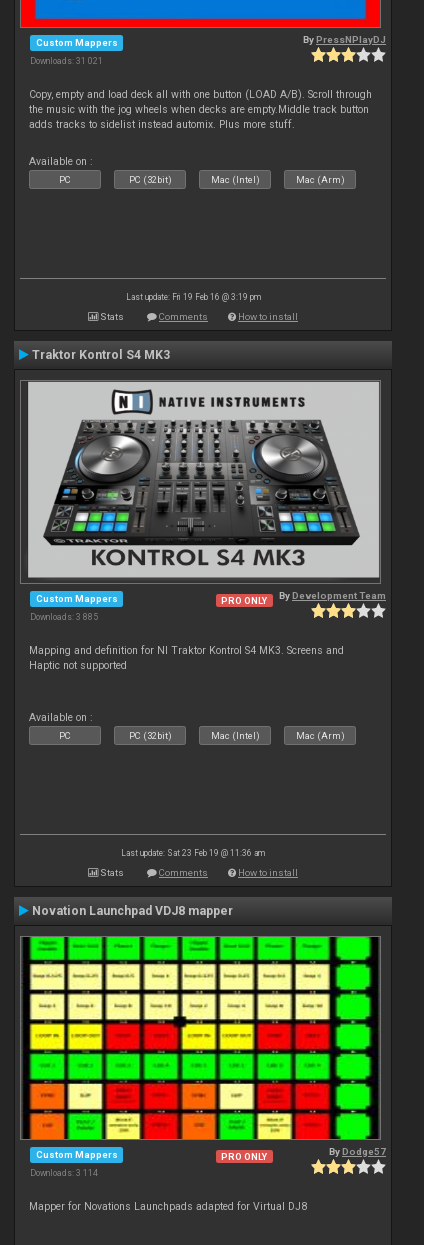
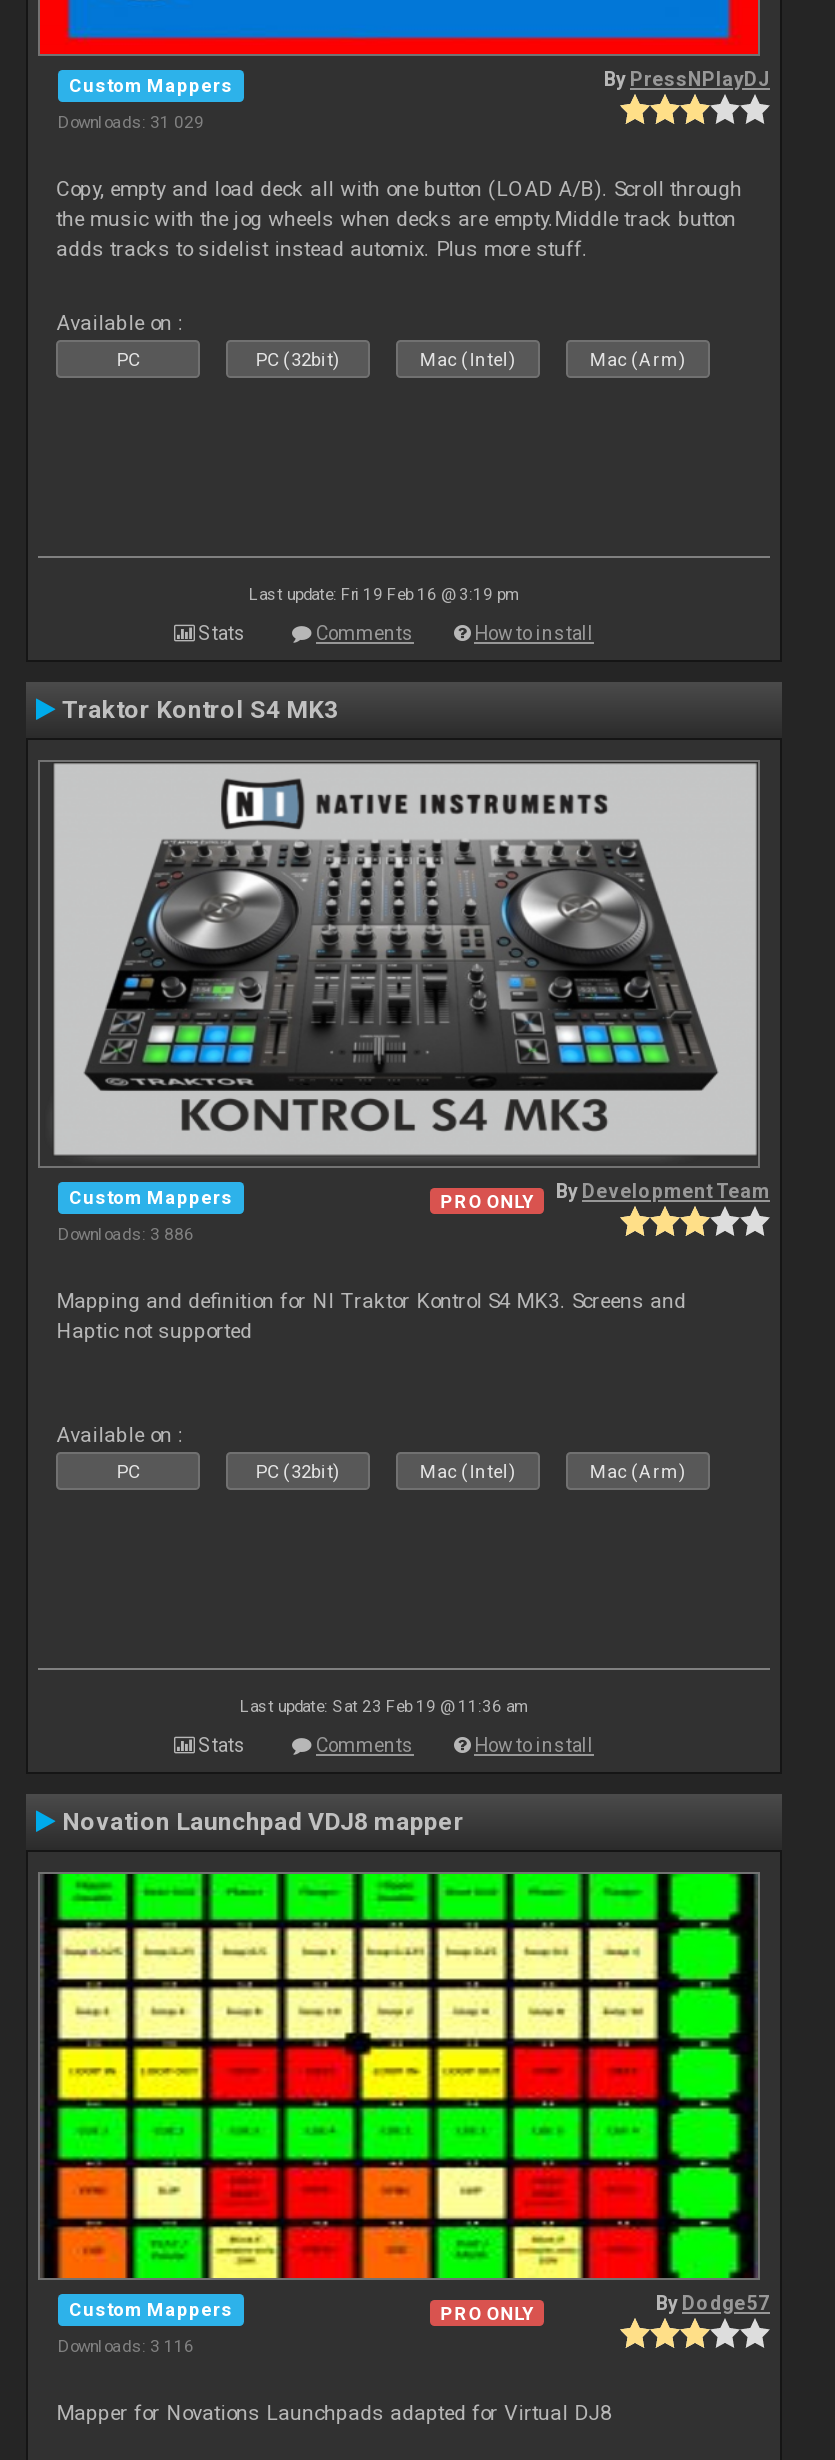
[30,56,103,66] Downloads: 31 021 -> [58,111,204,131] Downloads: 31 029
[30,612,98,622] Downloads: 3 885 -> [58,1223,194,1243] Downloads: 3 886
[30,1168,98,1178] Downloads: 3 114 -> [58,2335,194,2355] Downloads: 3 116

